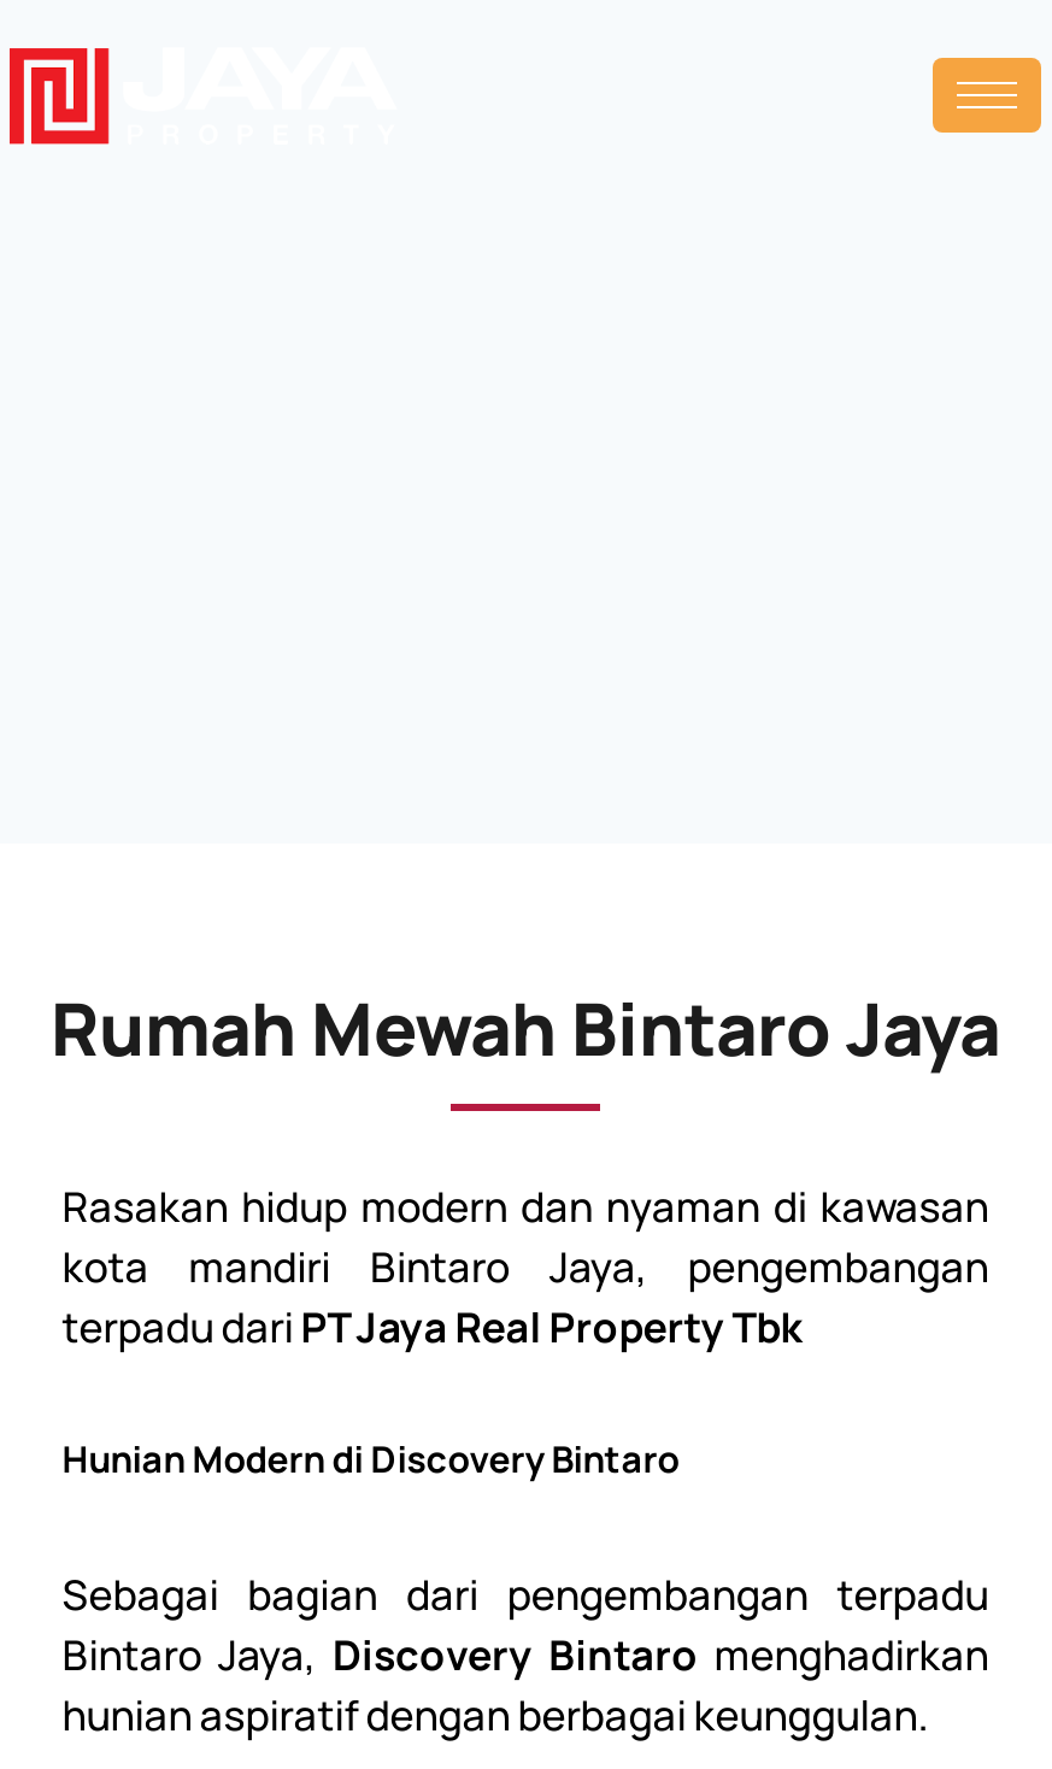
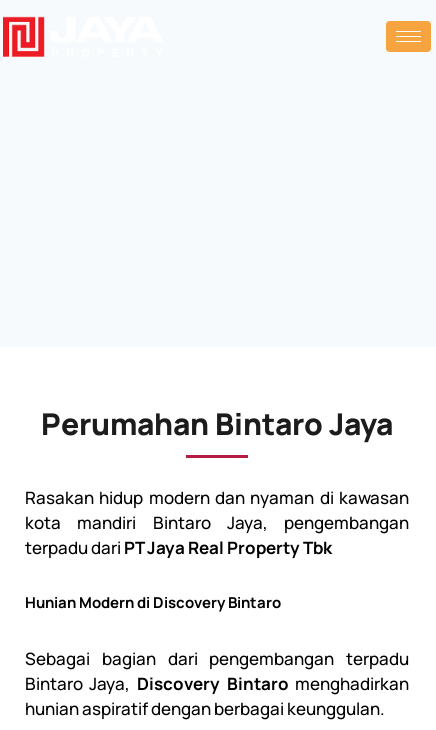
[51,979,1000,1078] Rumah Mewah Bintaro Jaya -> [41,403,393,444] Perumahan Bintaro Jaya

